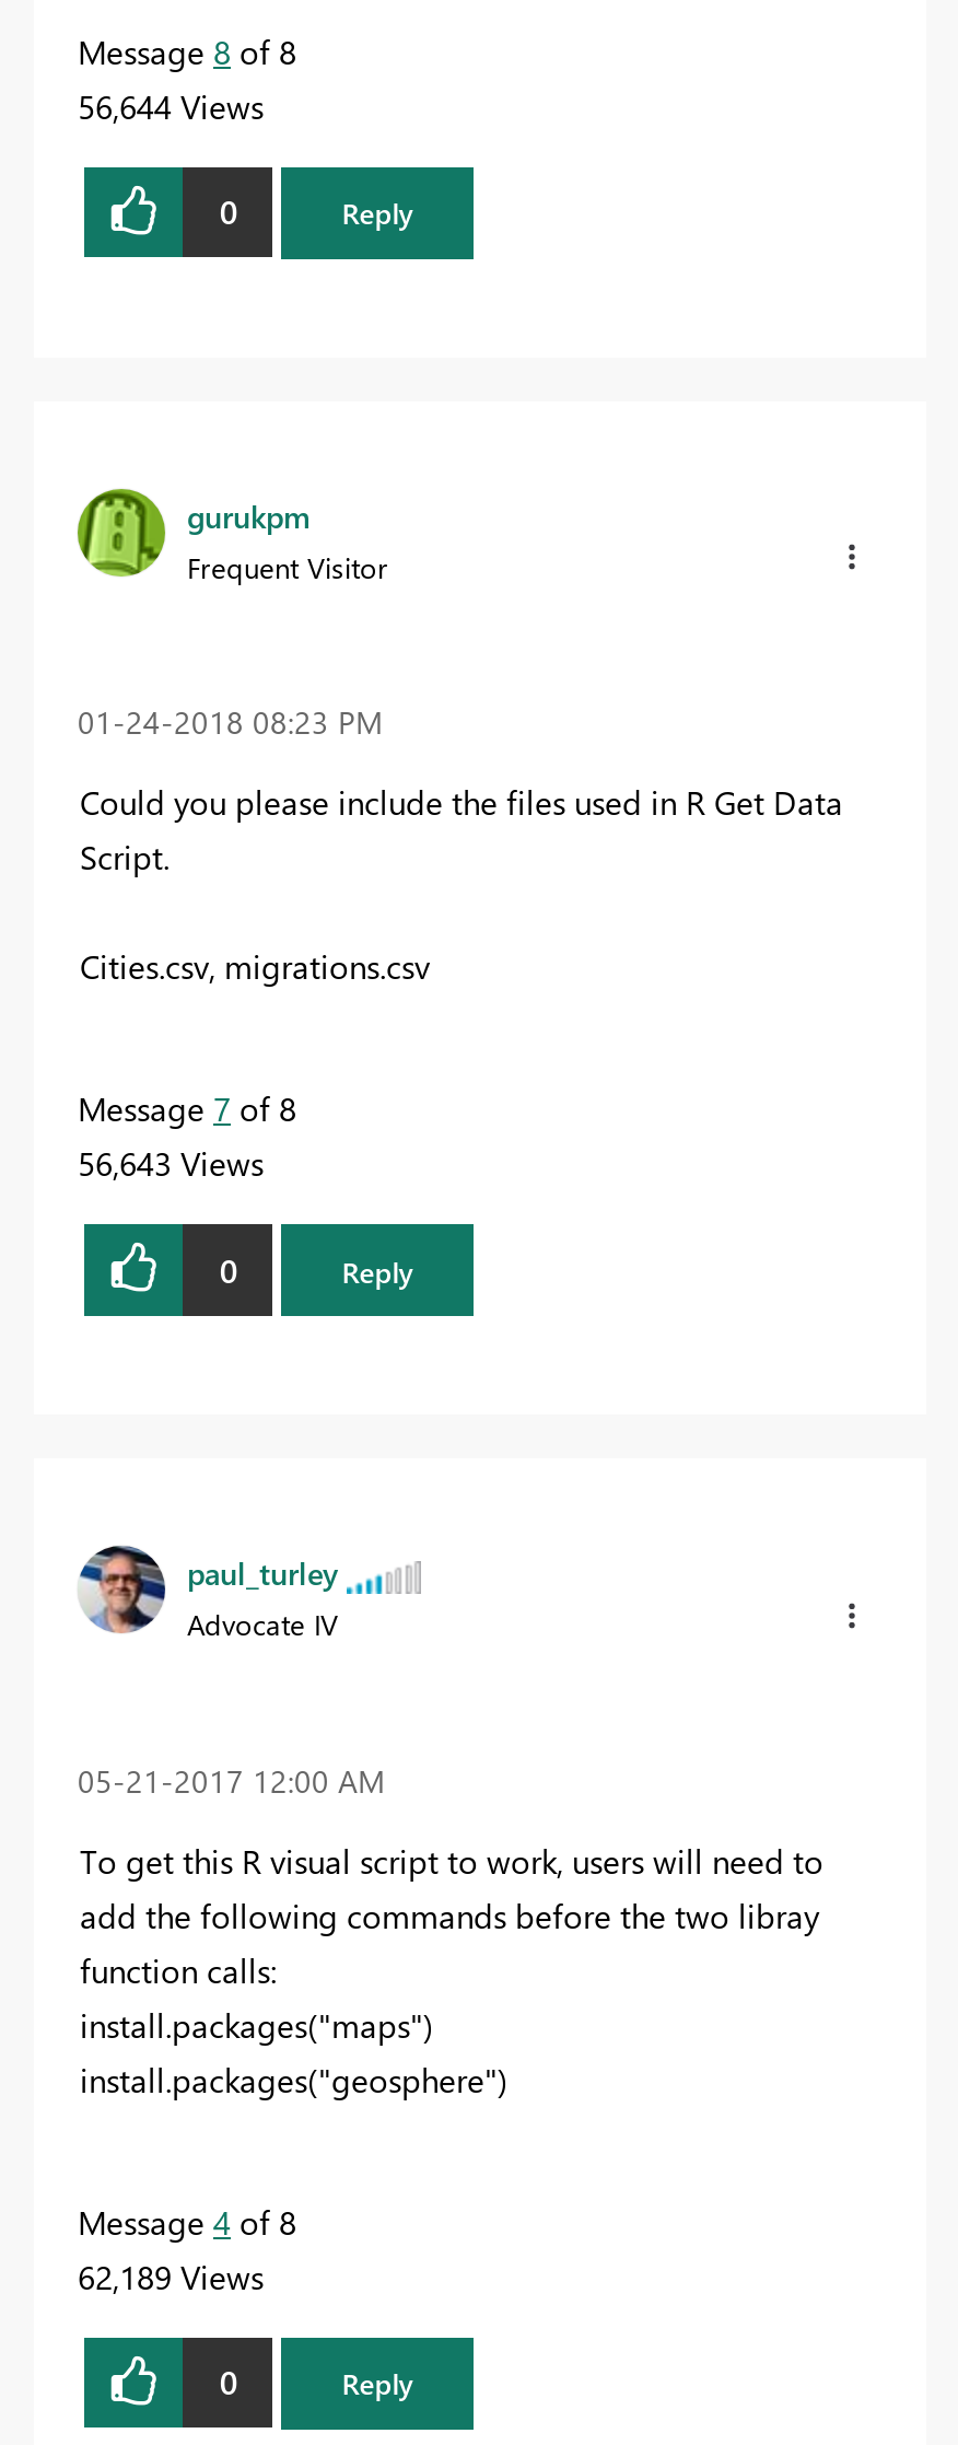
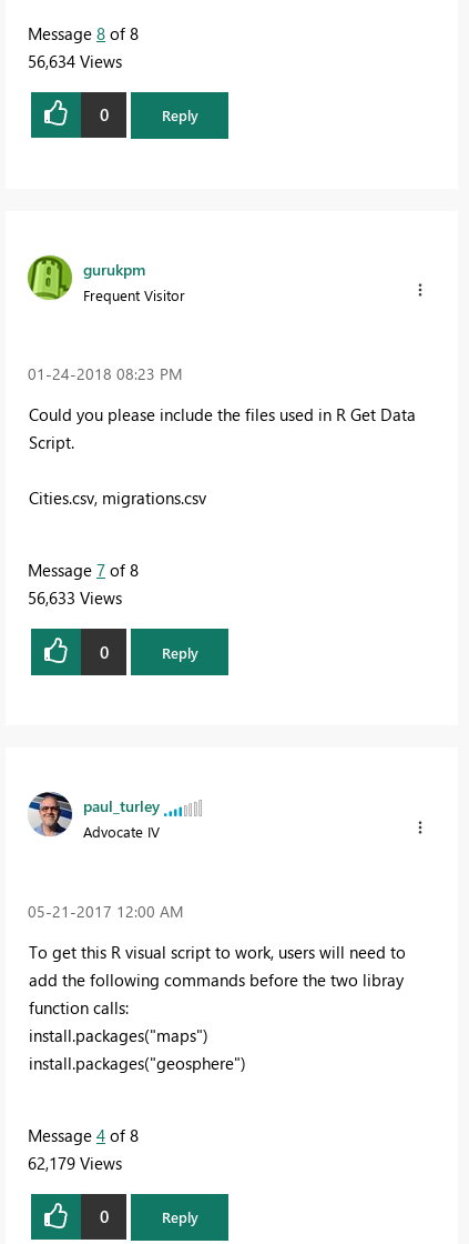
[78,84,264,128] 56,644 Views -> [28,50,122,72] 56,634 Views
[78,1142,264,1185] 56,643 Views -> [28,587,122,609] 56,633 Views
[78,2254,264,2298] 62,189 Views -> [28,1151,122,1174] 62,179 Views

